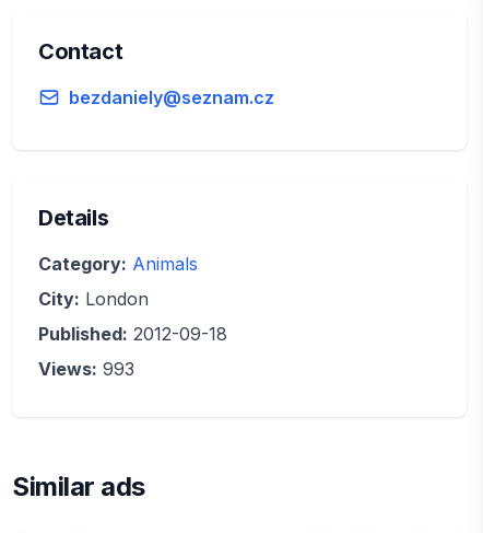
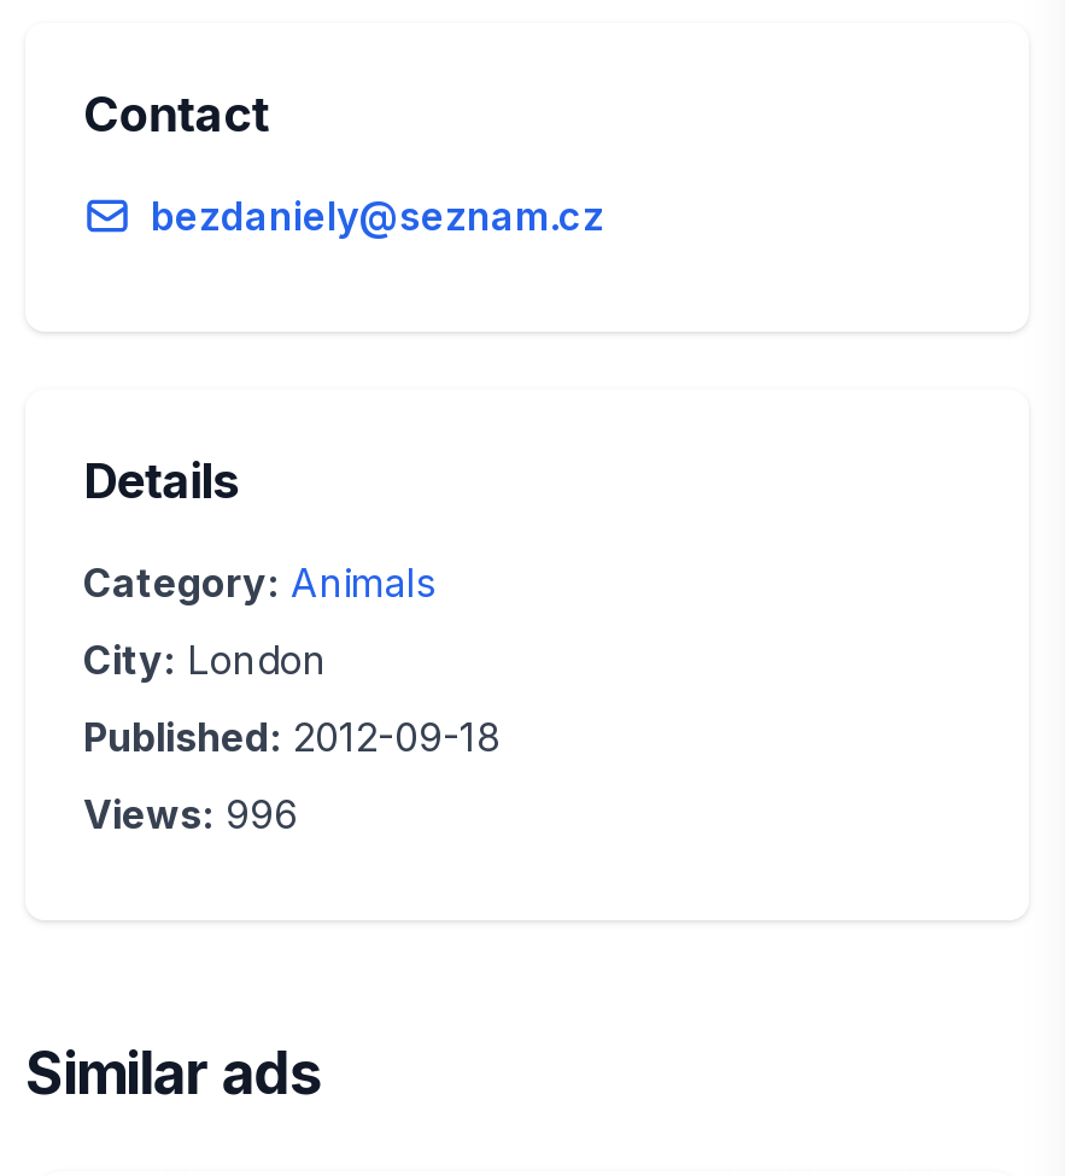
[38,357,134,379] Views: 993 -> [83,789,298,837] Views: 996

